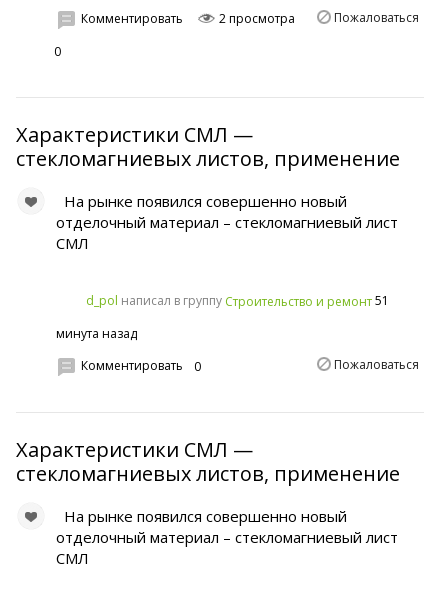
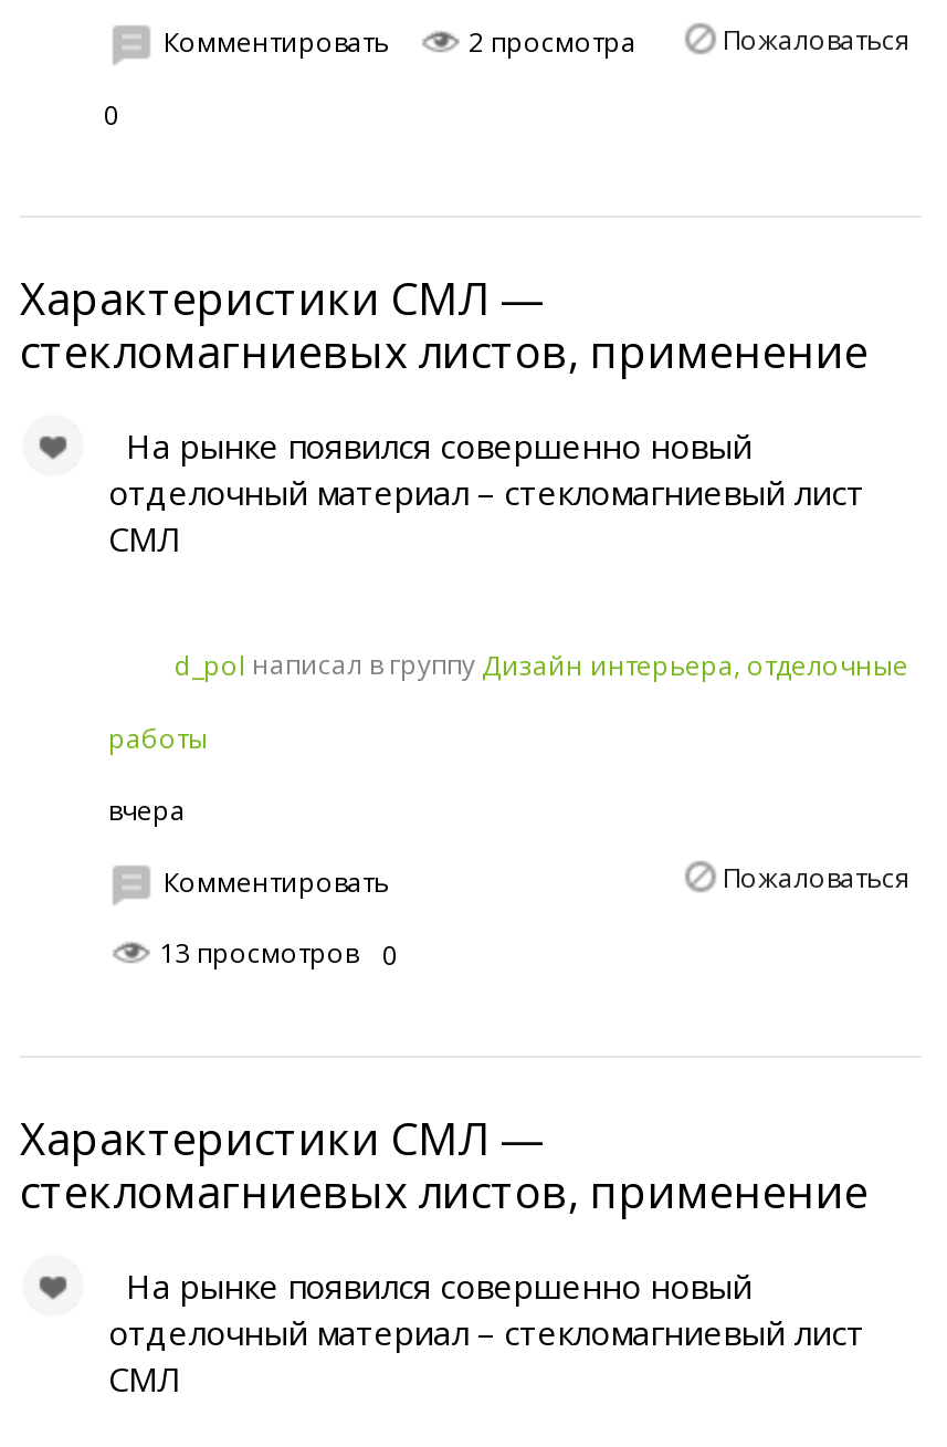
[56,292,389,342] d_pol написал в группу Строительство и ремонт 51 | минута назад -> [108,646,908,829] d_pol написал в группу Дизайн интерьера, отделочные | работы | вчера
none -> [152,934,358,972] 13 просмотров

